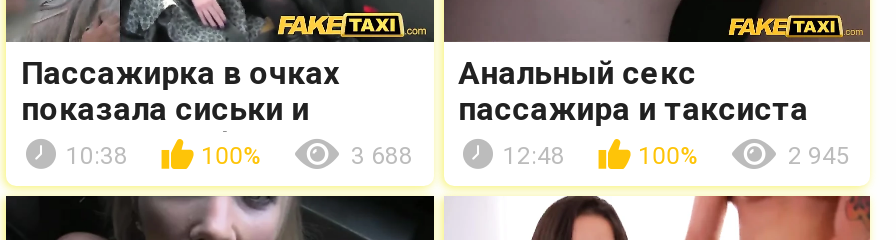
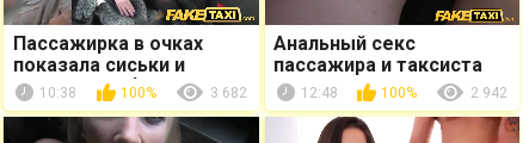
[351,141,413,169] 3 688 -> [210,84,247,101] 3 682
[788,141,850,169] 2 945 -> [470,84,508,101] 2 942

